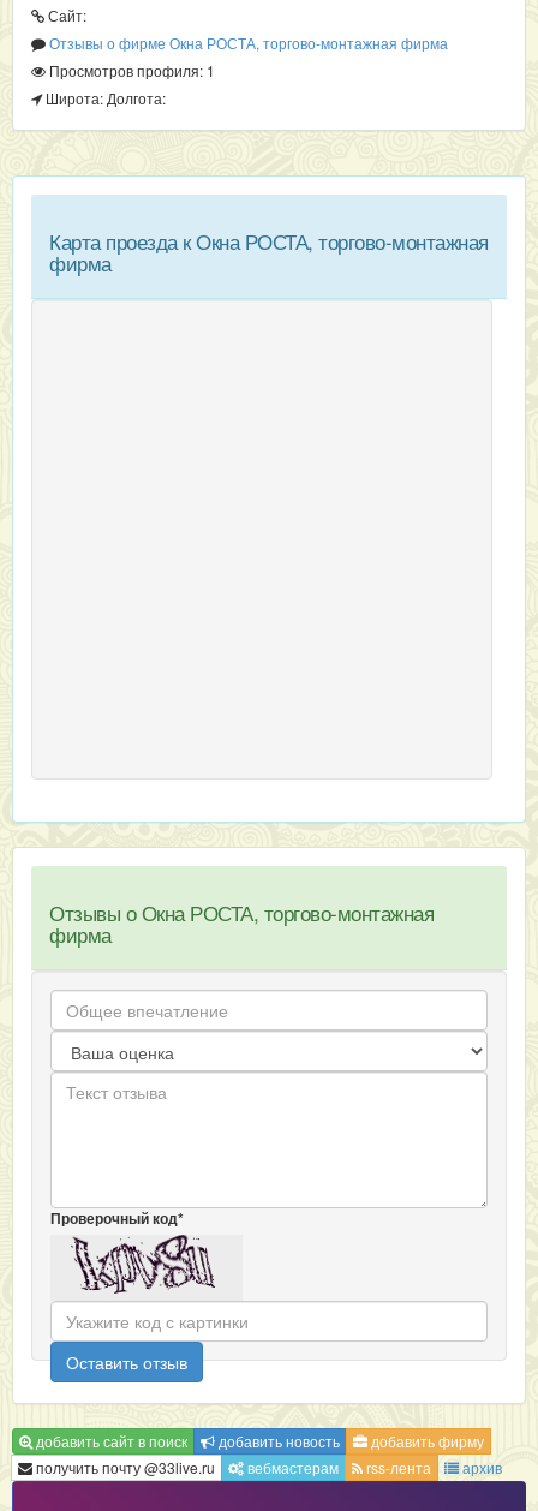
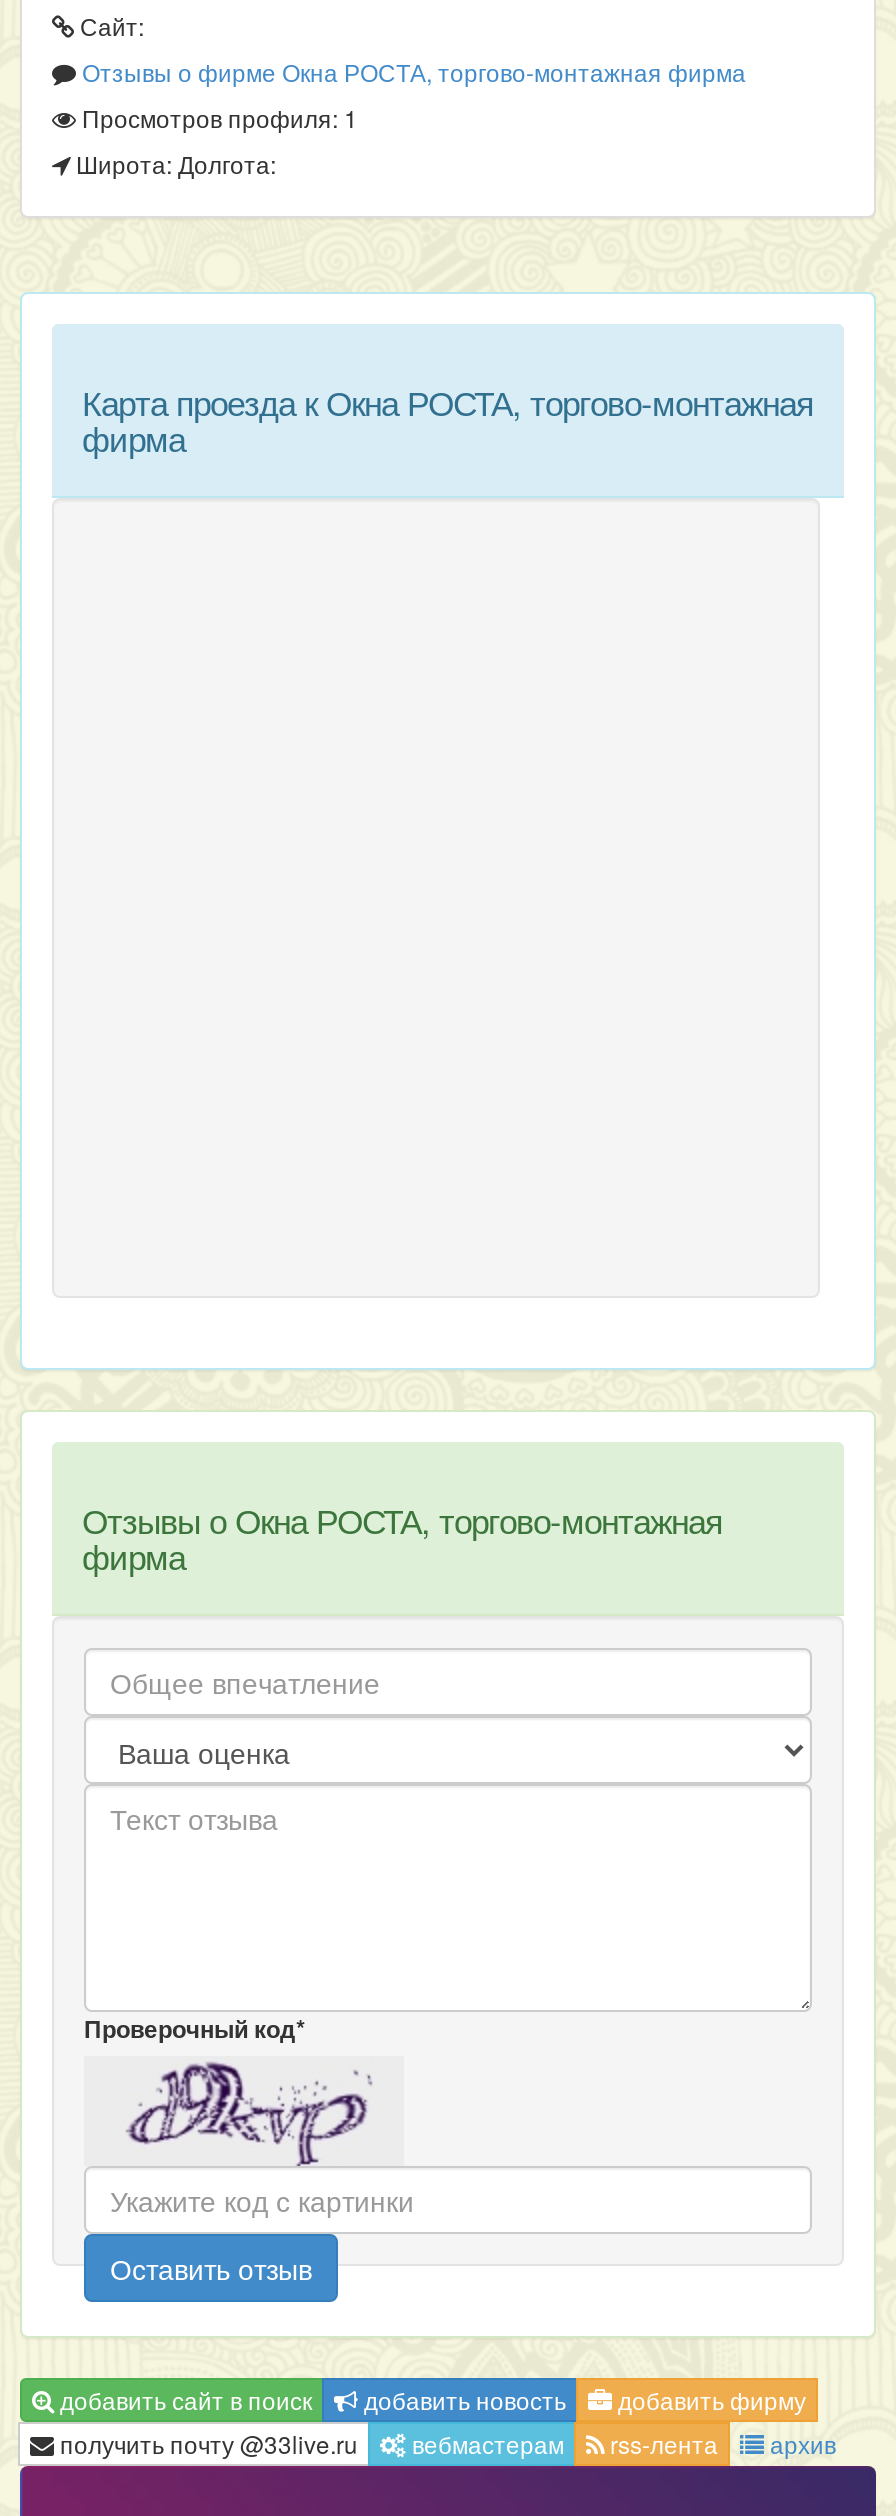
[71,1234,220,1300] [image] -> [124,2056,372,2168] [image]

